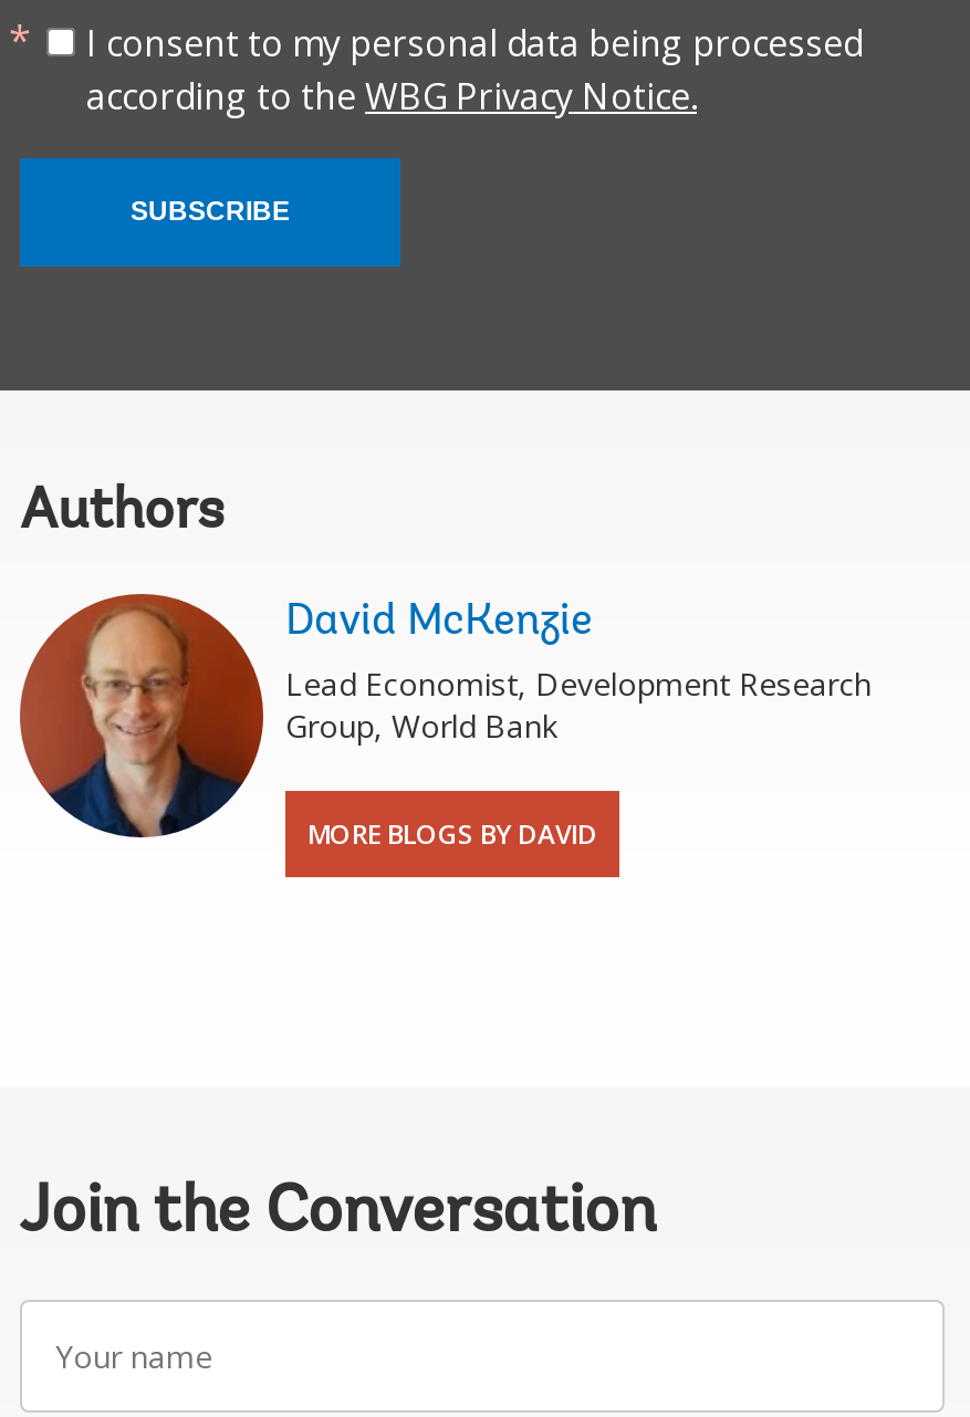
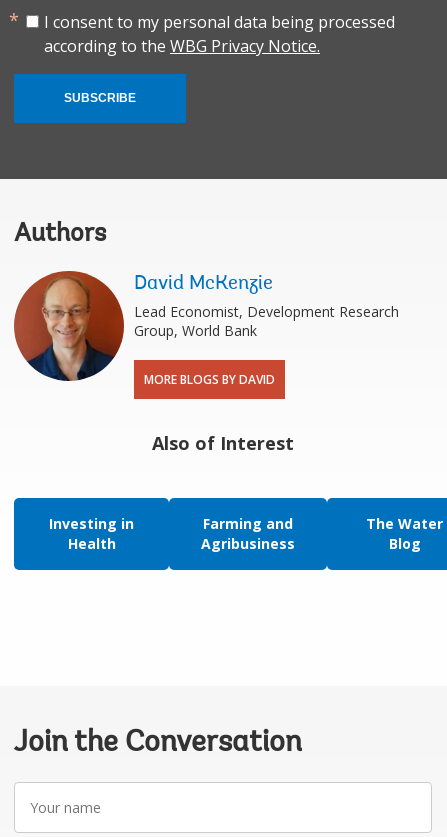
none -> [13,431,444,571] [image] | Also of Interest | Investing in | Health
none -> [201,514,295,553] Farming and | Agribusiness
none -> [366,514,443,553] The Water | Blog

